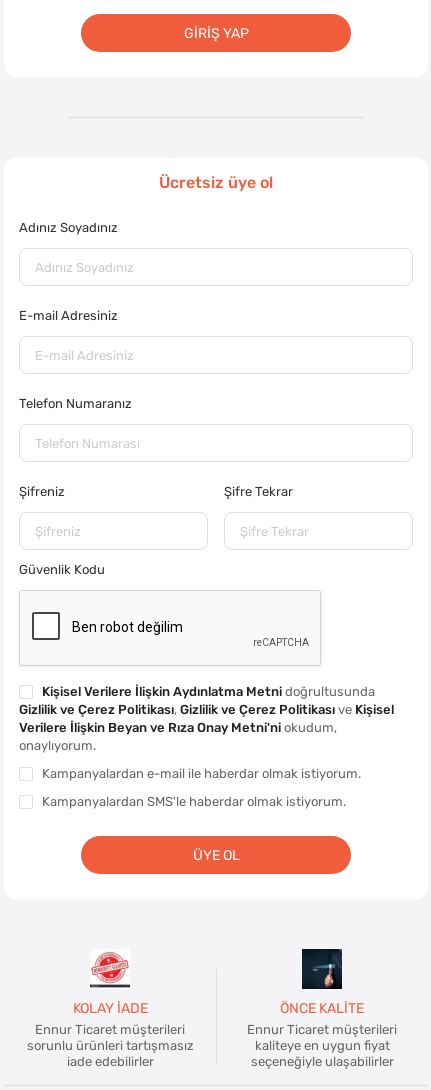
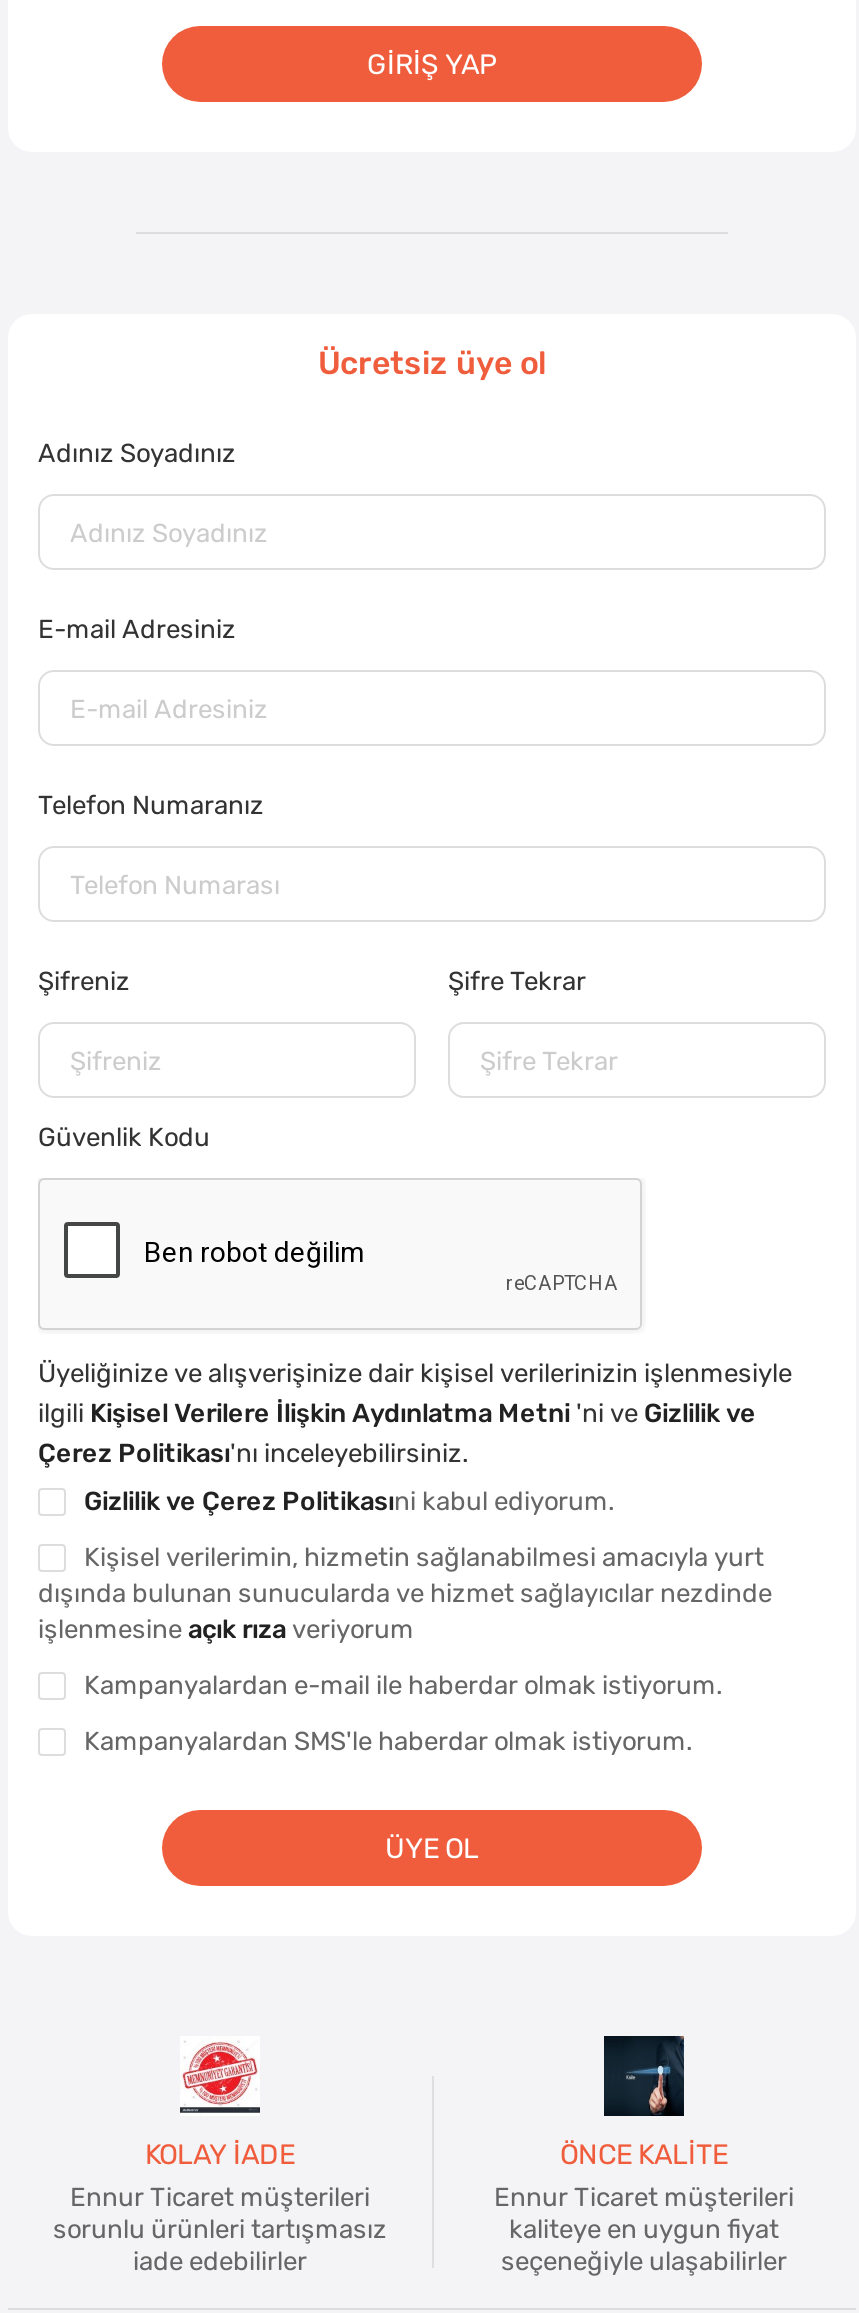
[19,684,394,753] Kişisel Verilere İlişkin Aydınlatma Metni doğrultusunda | Gizlilik ve Çerez Politikası, Gizlilik ve Çerez Politikası ve Kişisel | Verilere İlişkin Beyan ve Rıza Onay Metni'ni okudum, | onaylıyorum. -> [38,1358,792,1644] Üyeliğinize ve alışverişinize dair kişisel verilerinizin işlenmesiyle | ilgili Kişisel Verilere İlişkin Aydınlatma Metni 'ni ve Gizlilik ve | Çerez Politikası'nı inceleyebilirsiniz. | Gizlilik ve Çerez Politikasıni kabul ediyorum. | Kişisel verilerimin, hizmetin sağlanabilmesi amacıyla yurt | dışında bulunan sunucularda ve hizmet sağlayıcılar nezdinde | işlenmesine açık rıza veriyorum

